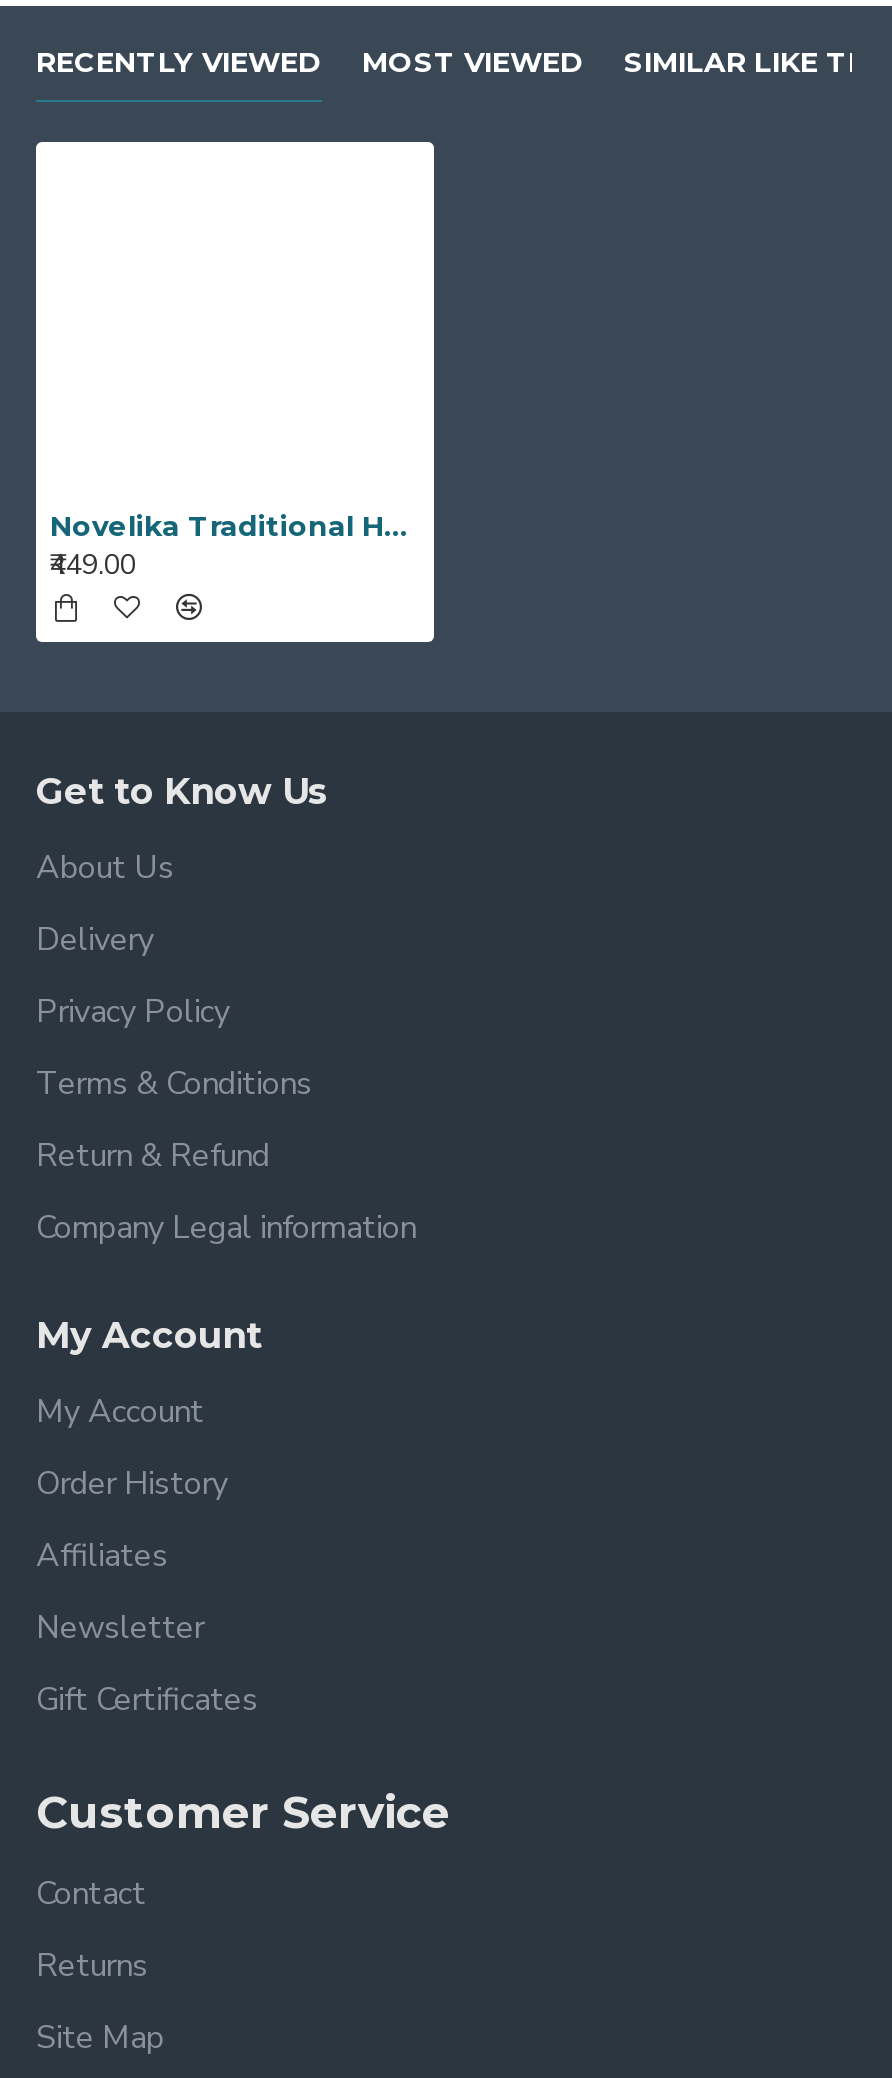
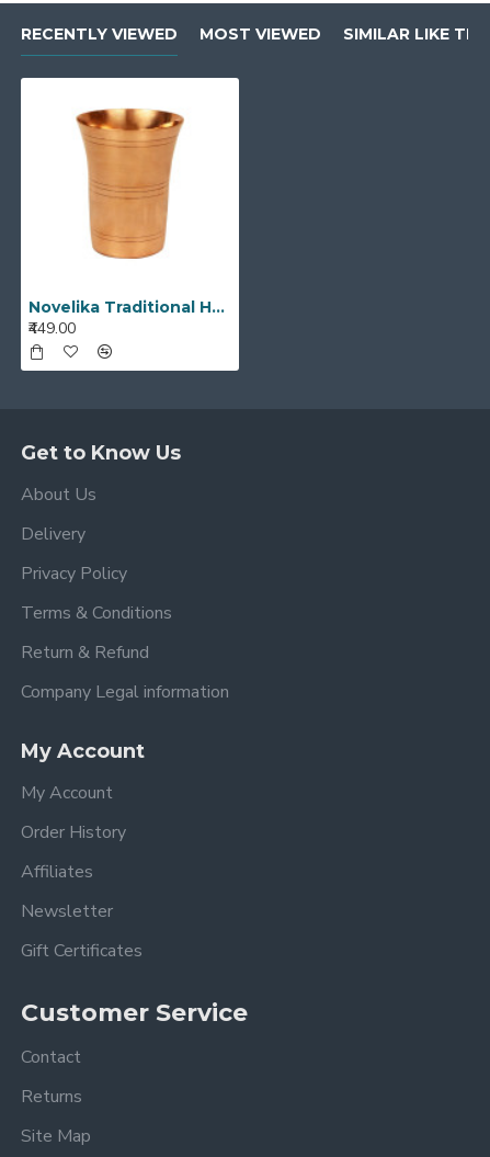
none -> [75,107,185,260] [image]

